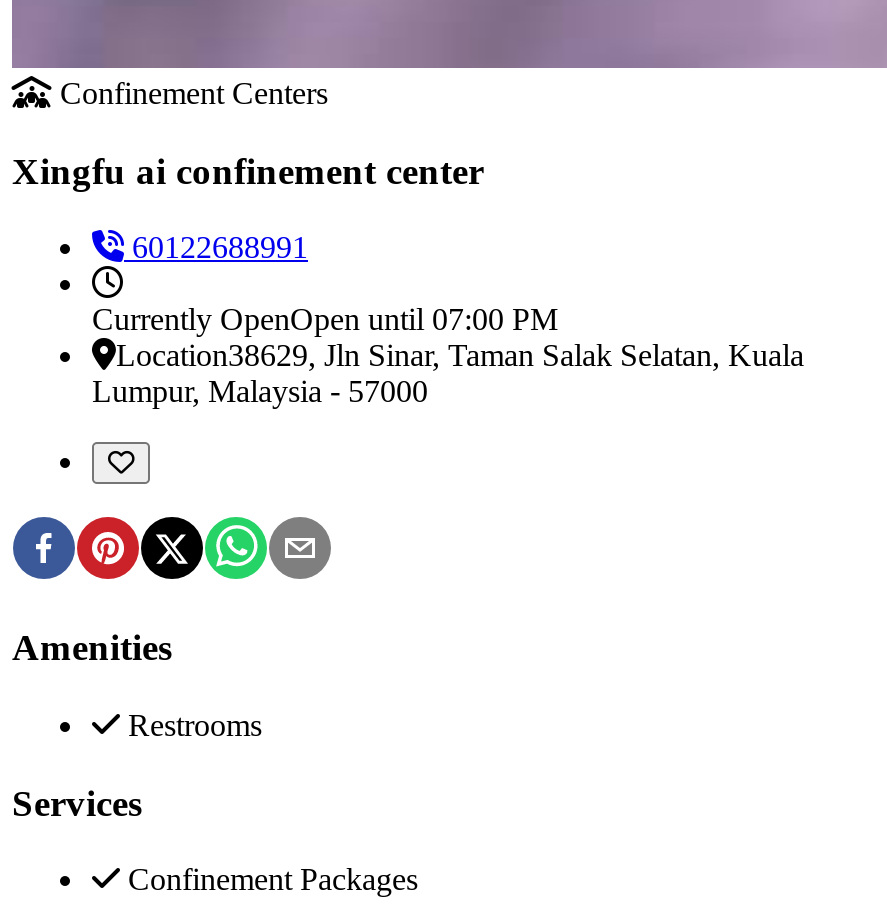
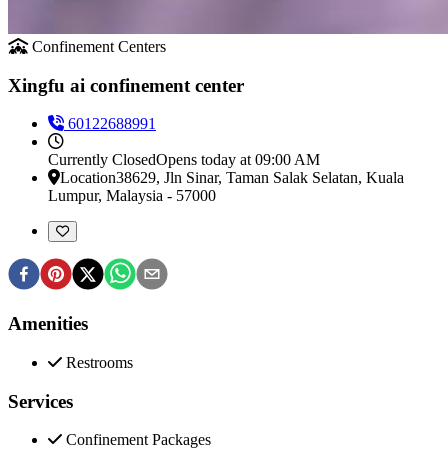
[92,303,558,337] Currently OpenOpen until 07:00 PM -> [48,151,320,168] Currently ClosedOpens today at 09:00 AM

